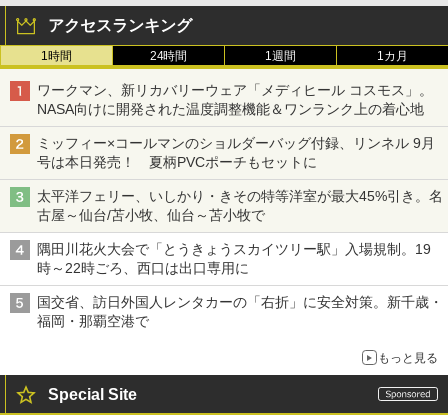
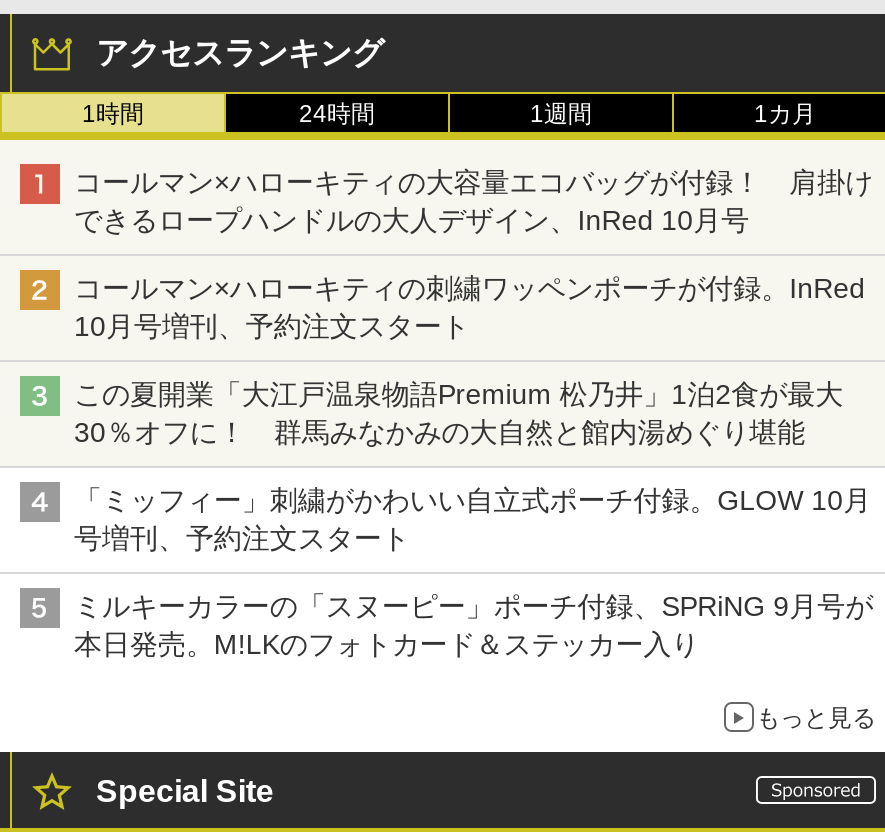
[37,82,433,117] ワークマン、新リカバリーウェア「メディヒール コスモス」。 | NASA向けに開発された温度調整機能＆ワンランク上の着心地 -> [74,167,873,237] コールマン×ハローキティの大容量エコバッグが付録！ 肩掛け | できるロープハンドルの大人デザイン、InRed 10月号
[37,135,435,170] ミッフィー×コールマンのショルダーバッグ付録、リンネル 9月 | 号は本日発売！ 夏柄PVCポーチもセットに -> [74,273,865,343] コールマン×ハローキティの刺繍ワッペンポーチが付録。InRed | 10月号増刊、予約注文スタート
[37,188,443,223] 太平洋フェリー、いしかり・きその特等洋室が最大45%引き。名 | 古屋～仙台/苫小牧、仙台～苫小牧で -> [74,379,843,449] この夏開業「大江戸温泉物語Premium 松乃井」1泊2食が最大 | 30％オフに！ 群馬みなかみの大自然と館内湯めぐり堪能
[37,241,431,276] 隅田川花火大会で「とうきょうスカイツリー駅」入場規制。19 | 時～22時ごろ、西口は出口専用に -> [74,485,871,555] 「ミッフィー」刺繍がかわいい自立式ポーチ付録。GLOW 10月 | 号増刊、予約注文スタート
[37,294,443,329] 国交省、訪日外国人レンタカーの「右折」に安全対策。新千歳・ | 福岡・那覇空港で -> [74,591,873,661] ミルキーカラーの「スヌーピー」ポーチ付録、SPRiNG 9月号が | 本日発売。M!LKのフォトカード＆ステッカー入り

